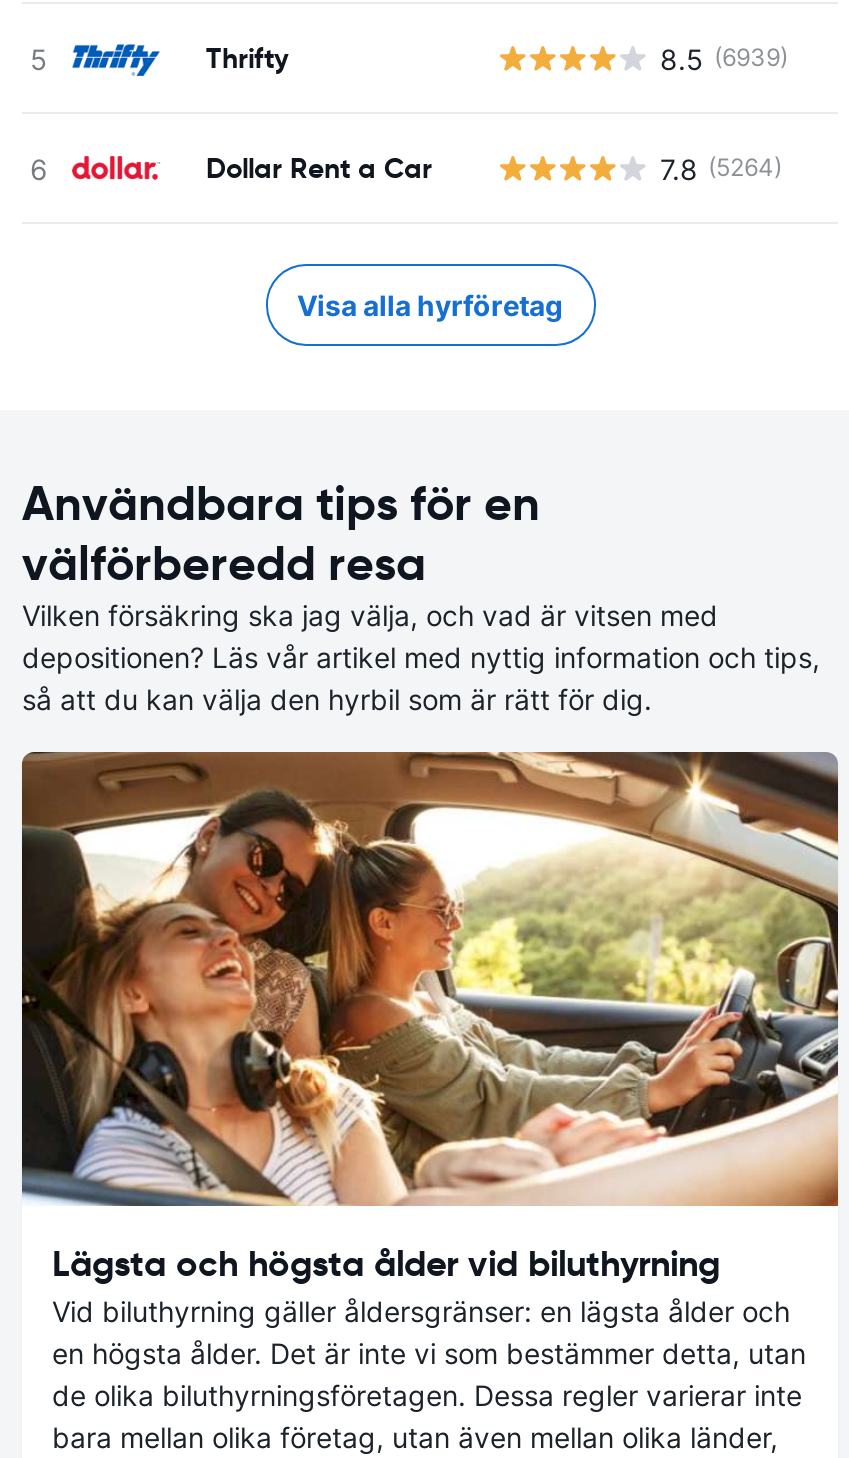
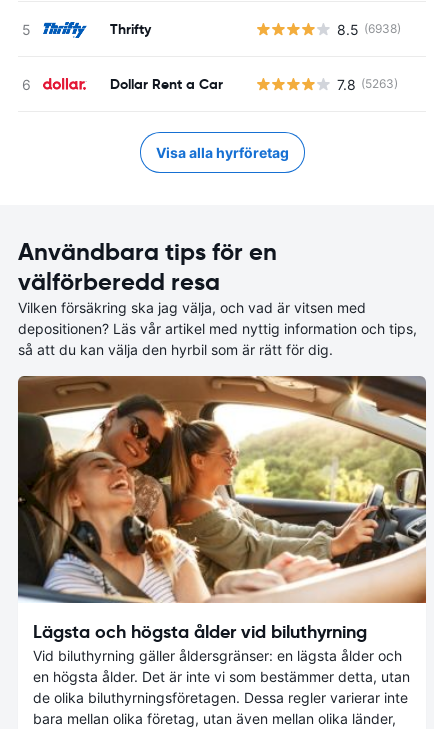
[660,41,788,75] 8.5 (6939) -> [337,20,401,37] 8.5 (6938)
[660,151,782,185] 7.8 (5264) -> [337,75,398,92] 7.8 (5263)

